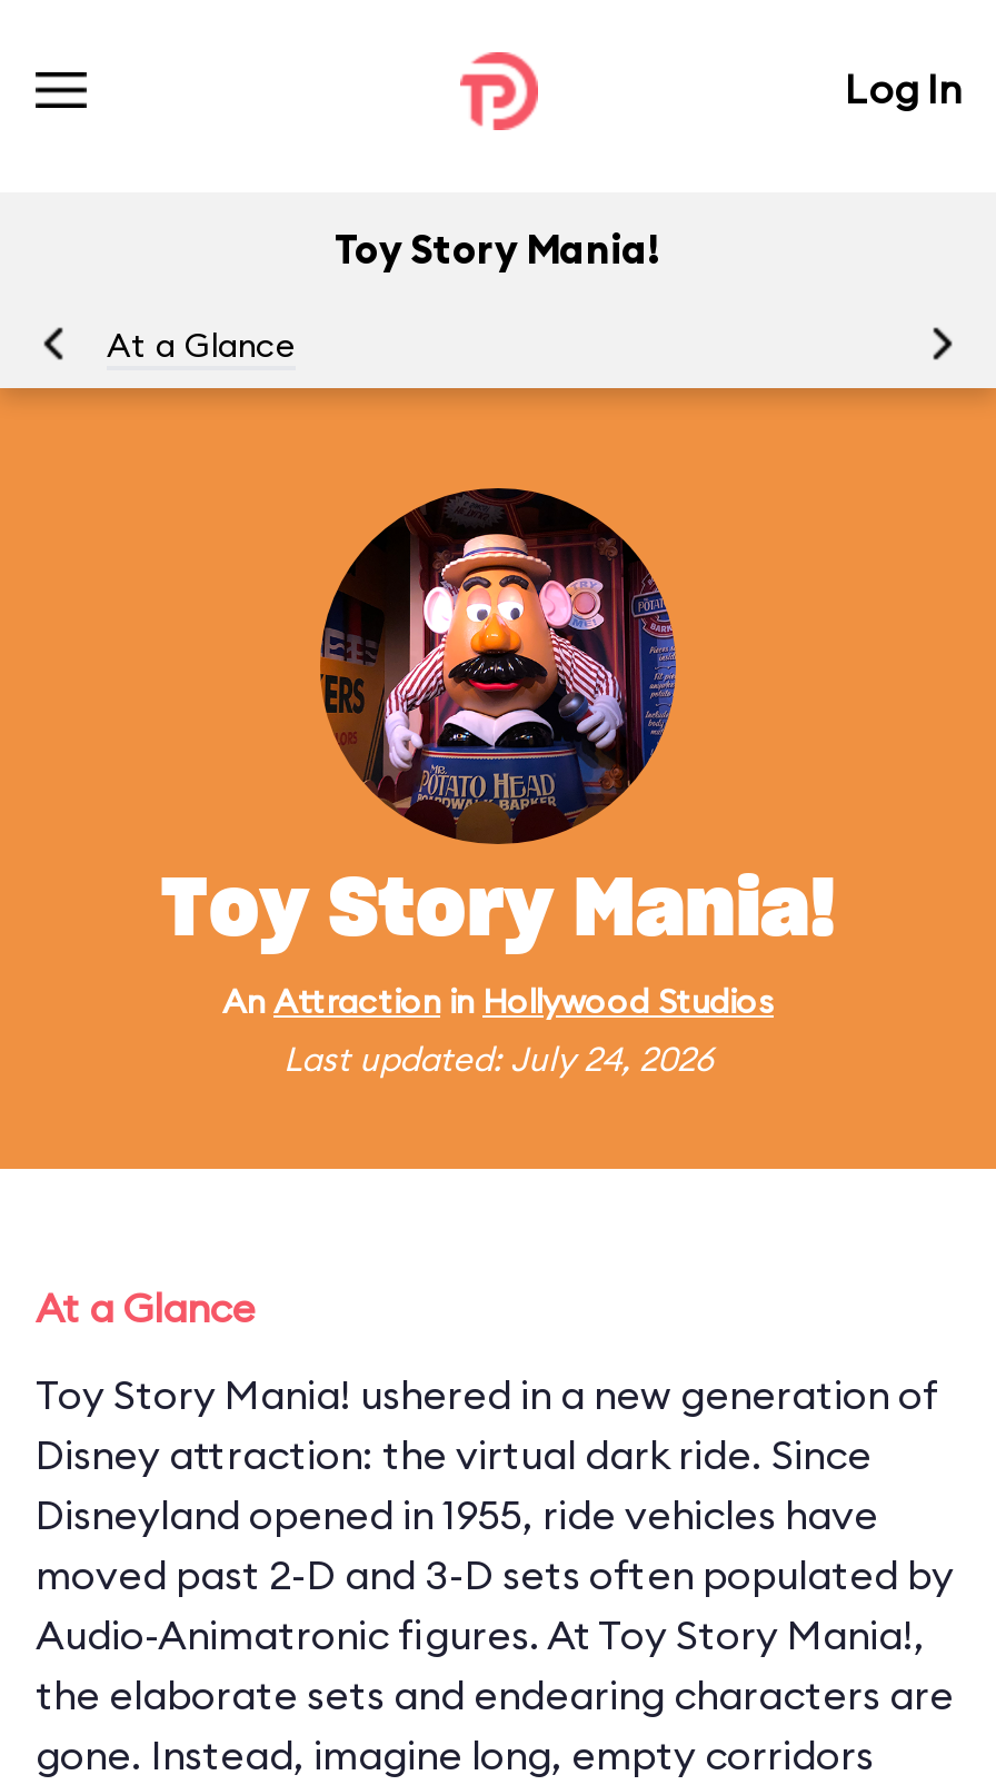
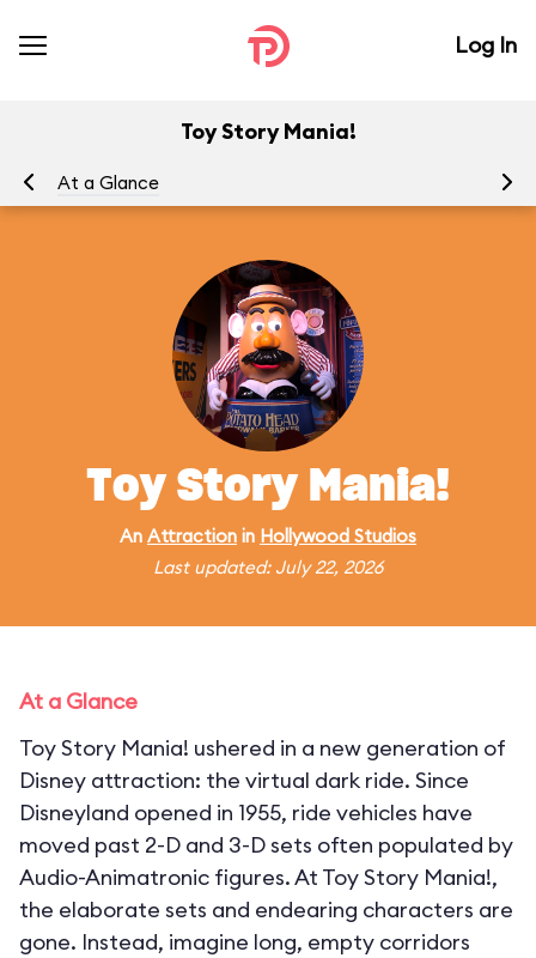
[283,1038,713,1080] Last updated: July 24, 2026 -> [153,556,383,578] Last updated: July 22, 2026

